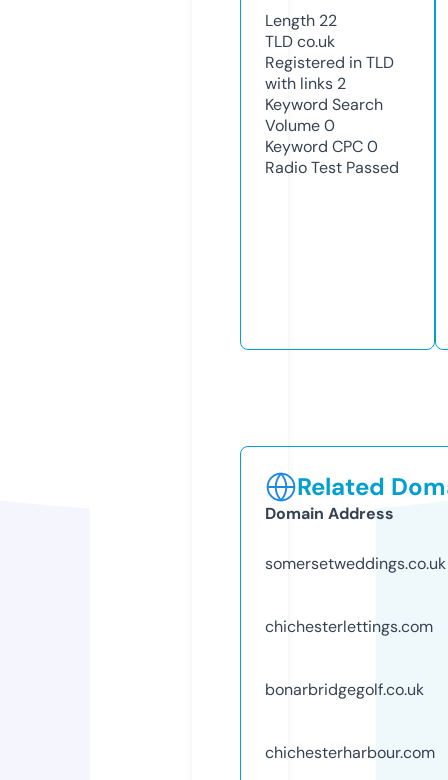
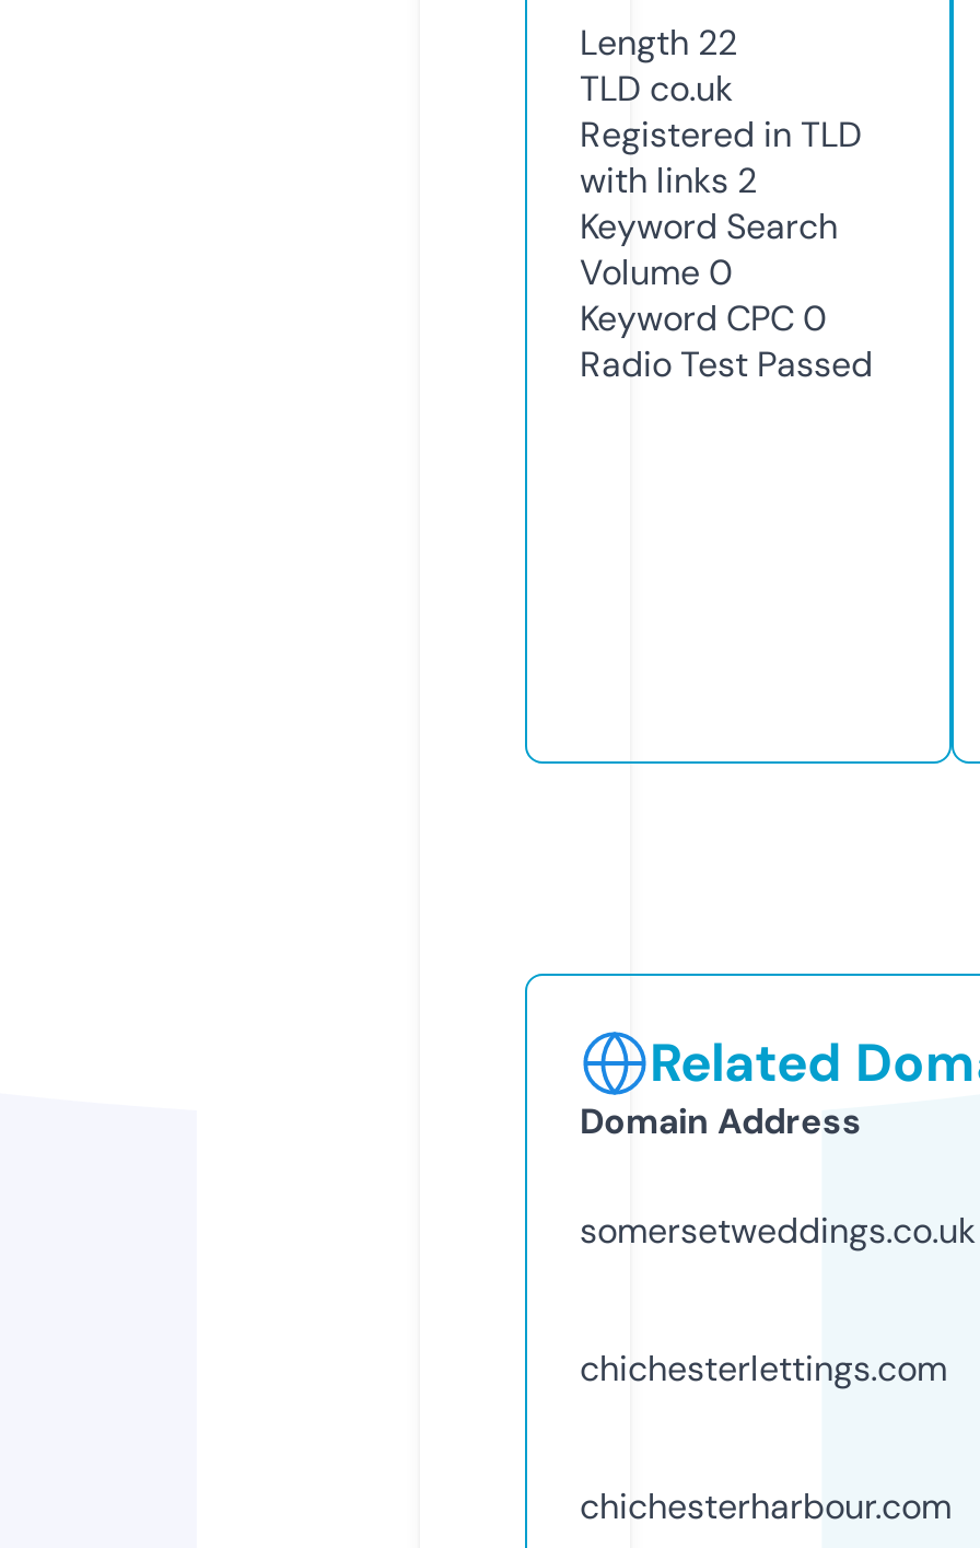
[265,679,424,700] bonarbridgegolf.co.uk -> none

